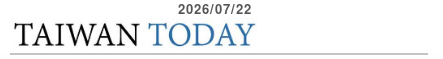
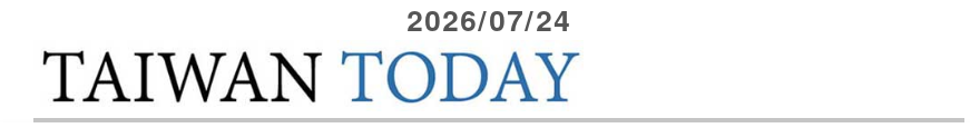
[178,0,252,18] 2026/07/22 -> [407,0,572,40] 2026/07/24

